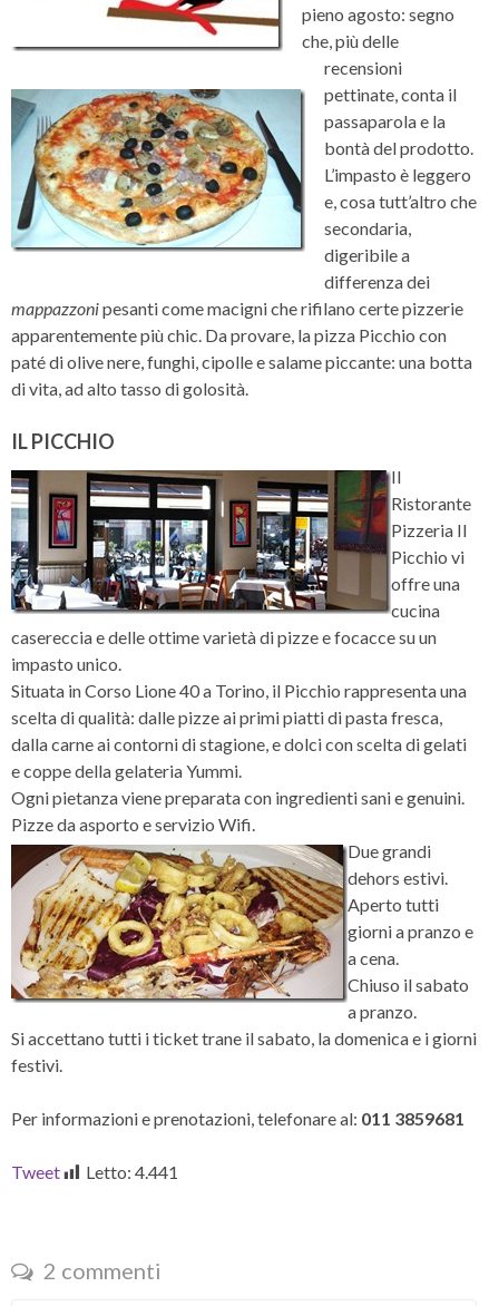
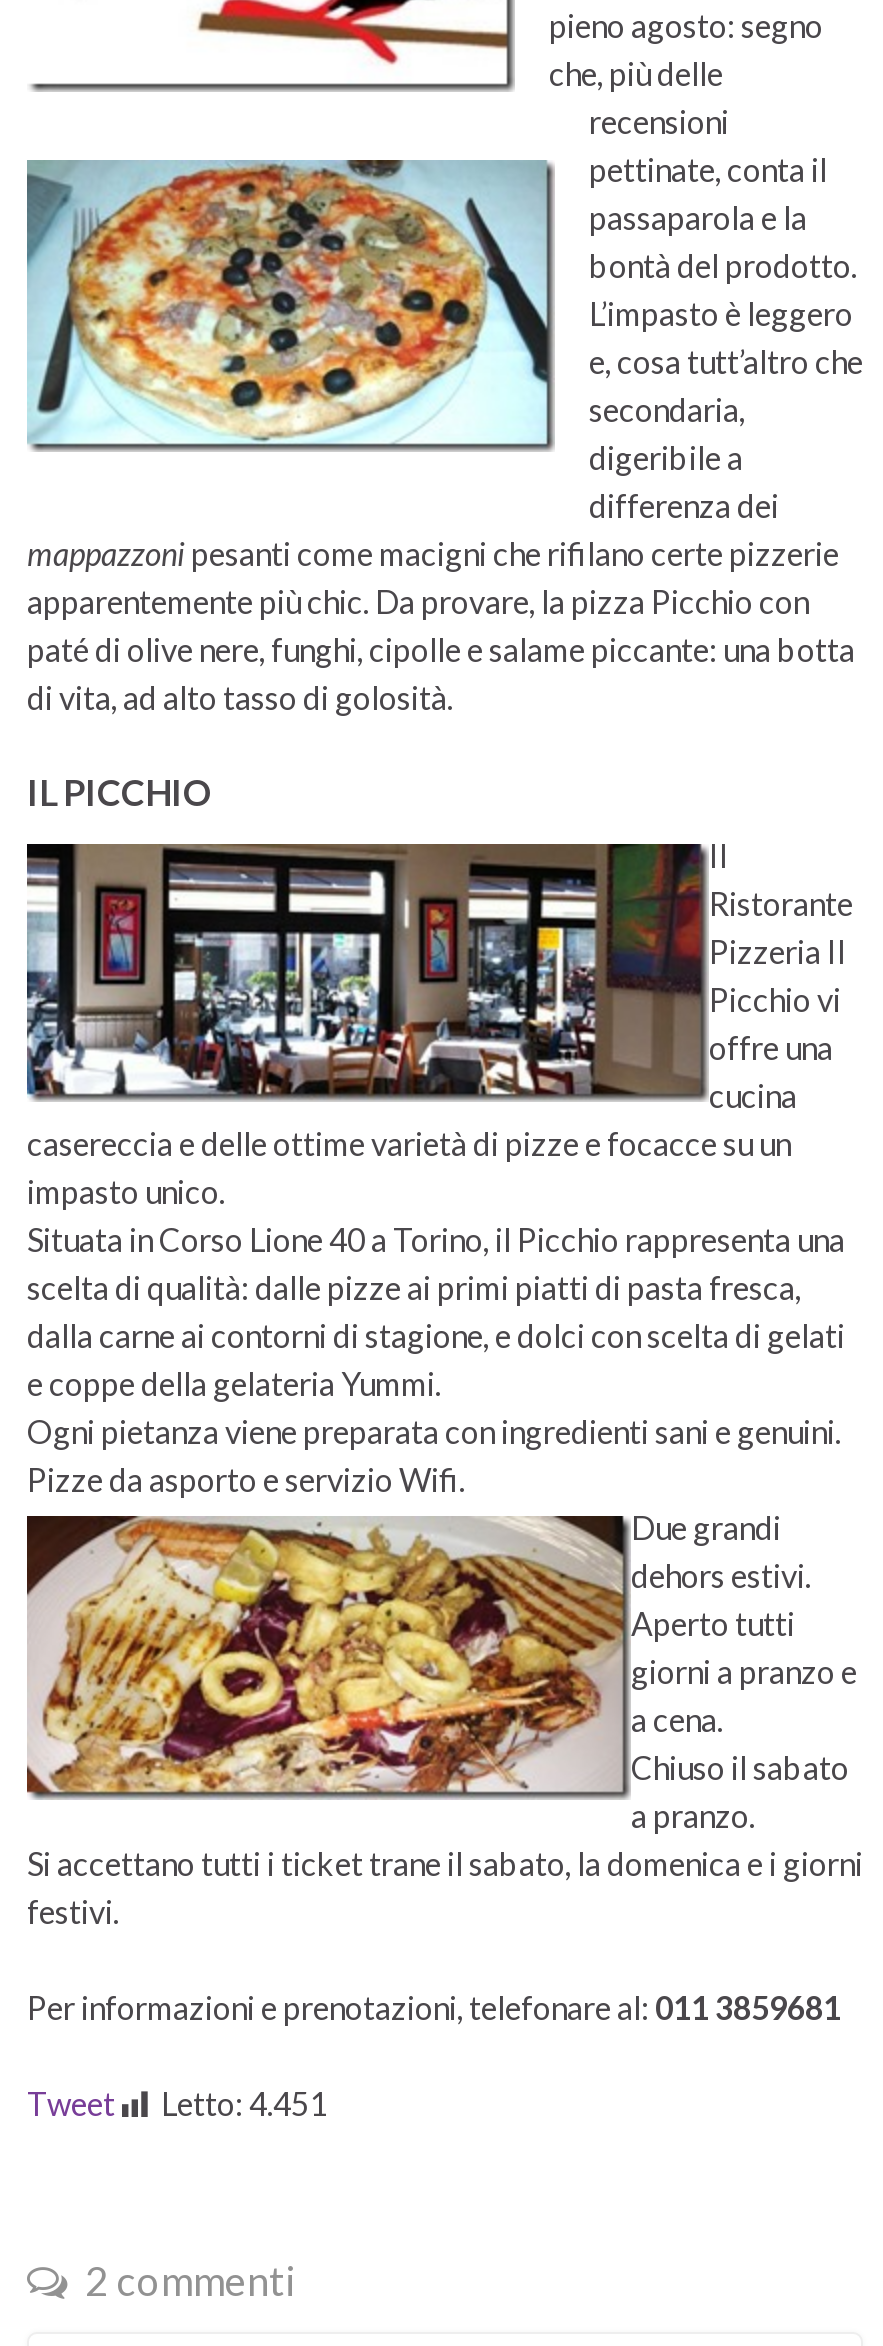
[11,1162,178,1183] Tweet Letto: 4.441 -> [27,2085,327,2123] Tweet Letto: 4.451

